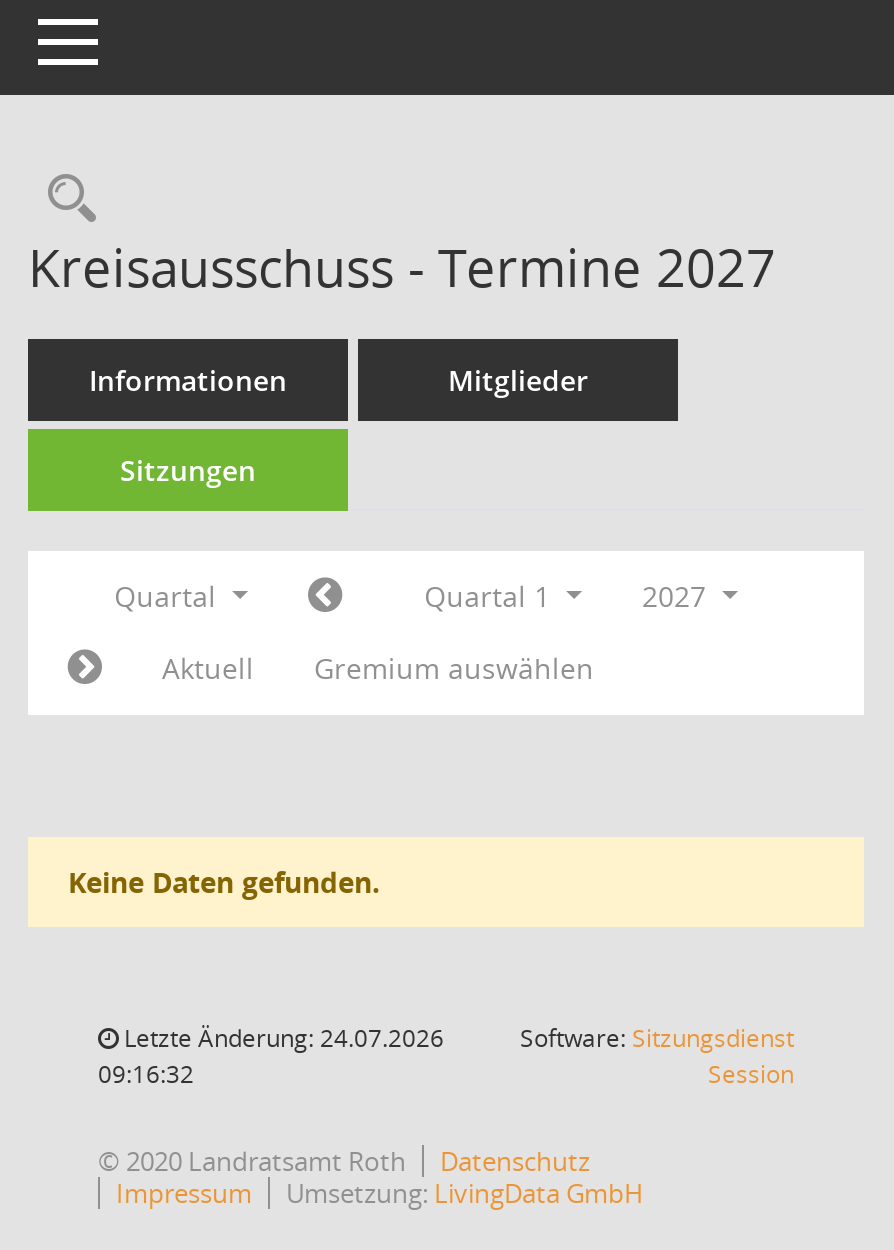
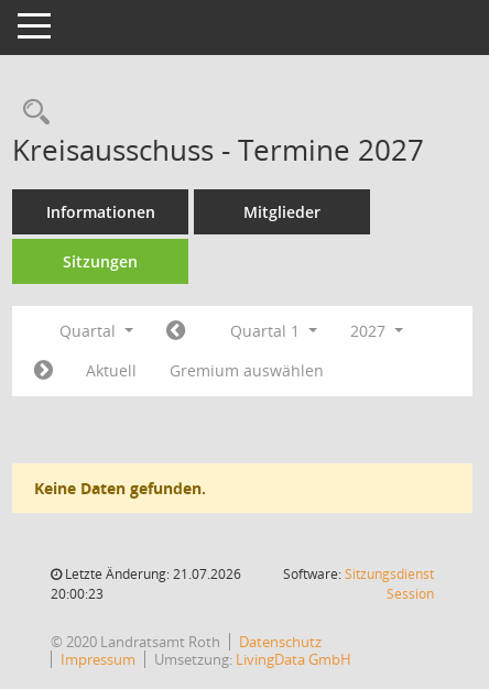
[118,1021,444,1055] Letzte Änderung: 24.07.2026 -> [62,565,241,583] Letzte Änderung: 21.07.2026
[98,1057,194,1091] 09:16:32 -> [51,584,104,603] 20:00:23

